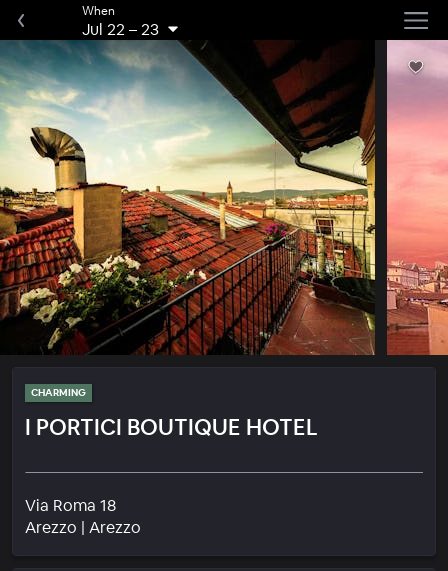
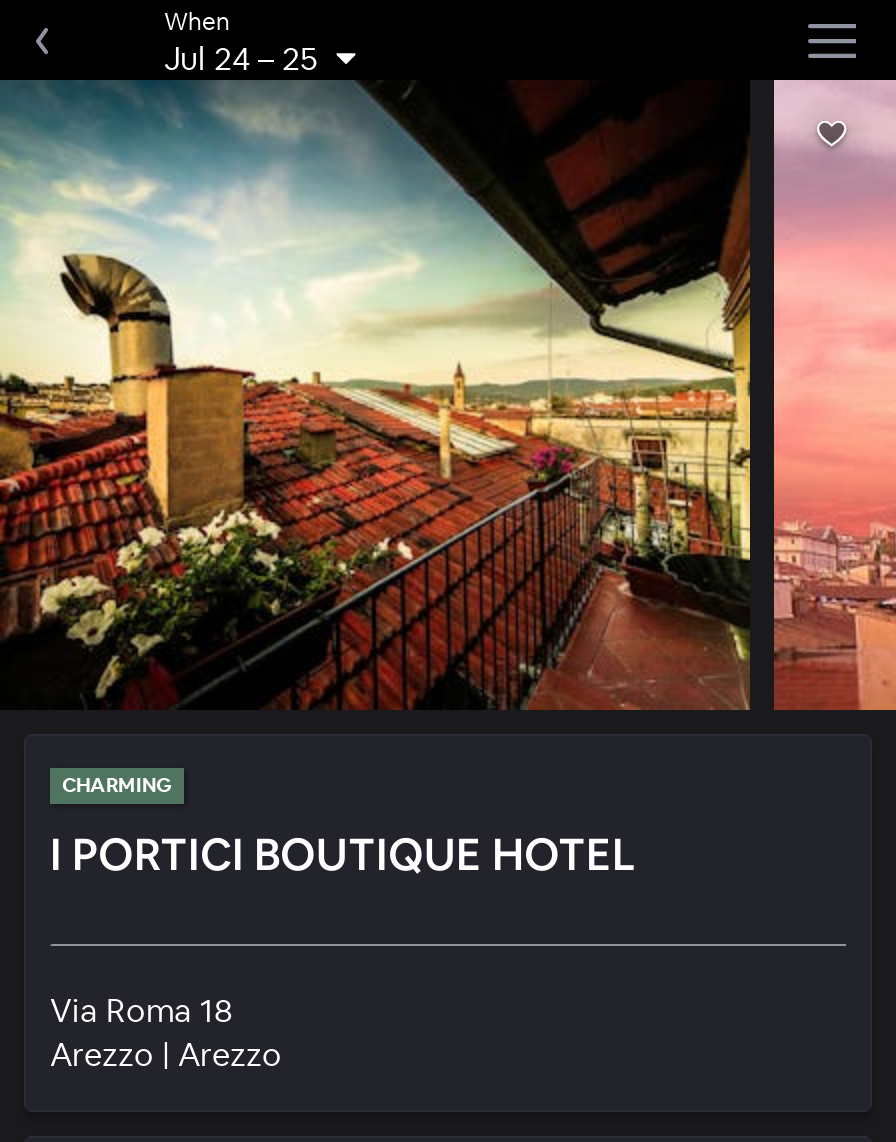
[82,18,159,39] Jul 22 – 23 -> [164,37,318,79] Jul 24 – 25

